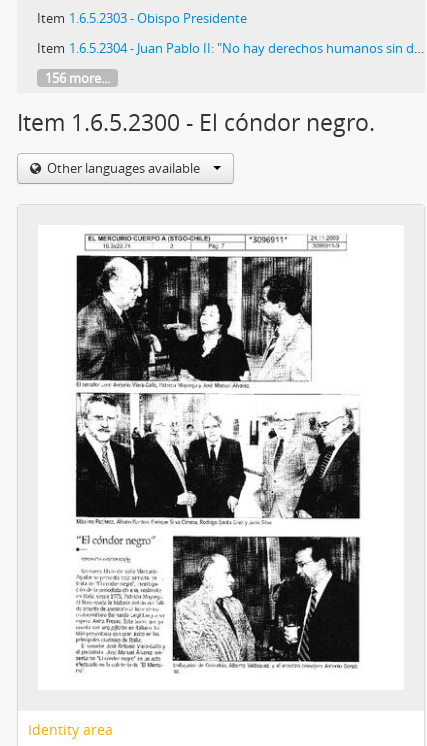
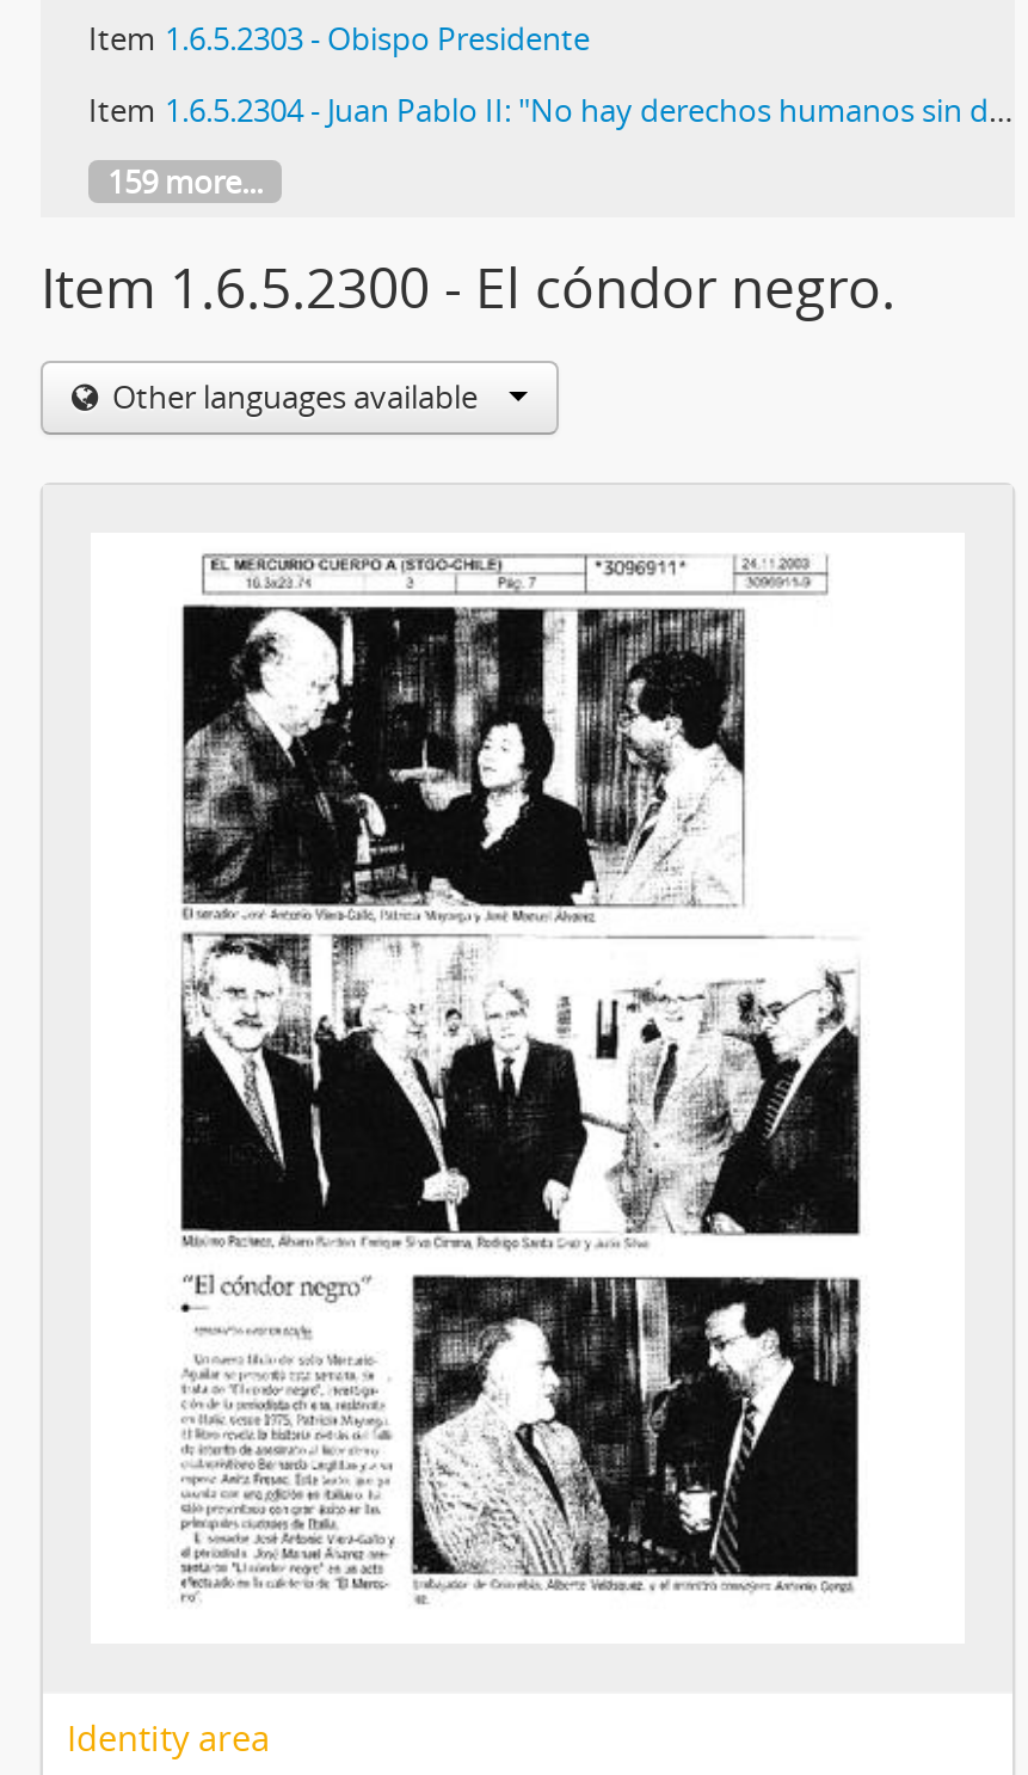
[45,69,110,87] 156 more... -> [107,160,263,203] 159 more...

